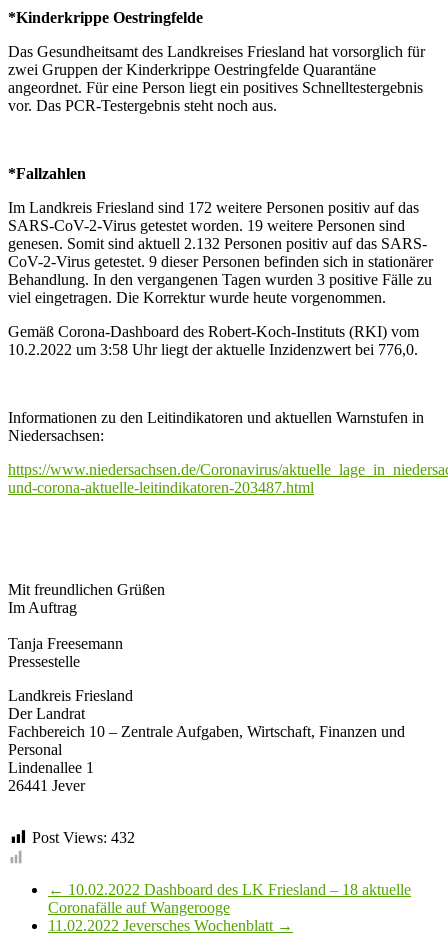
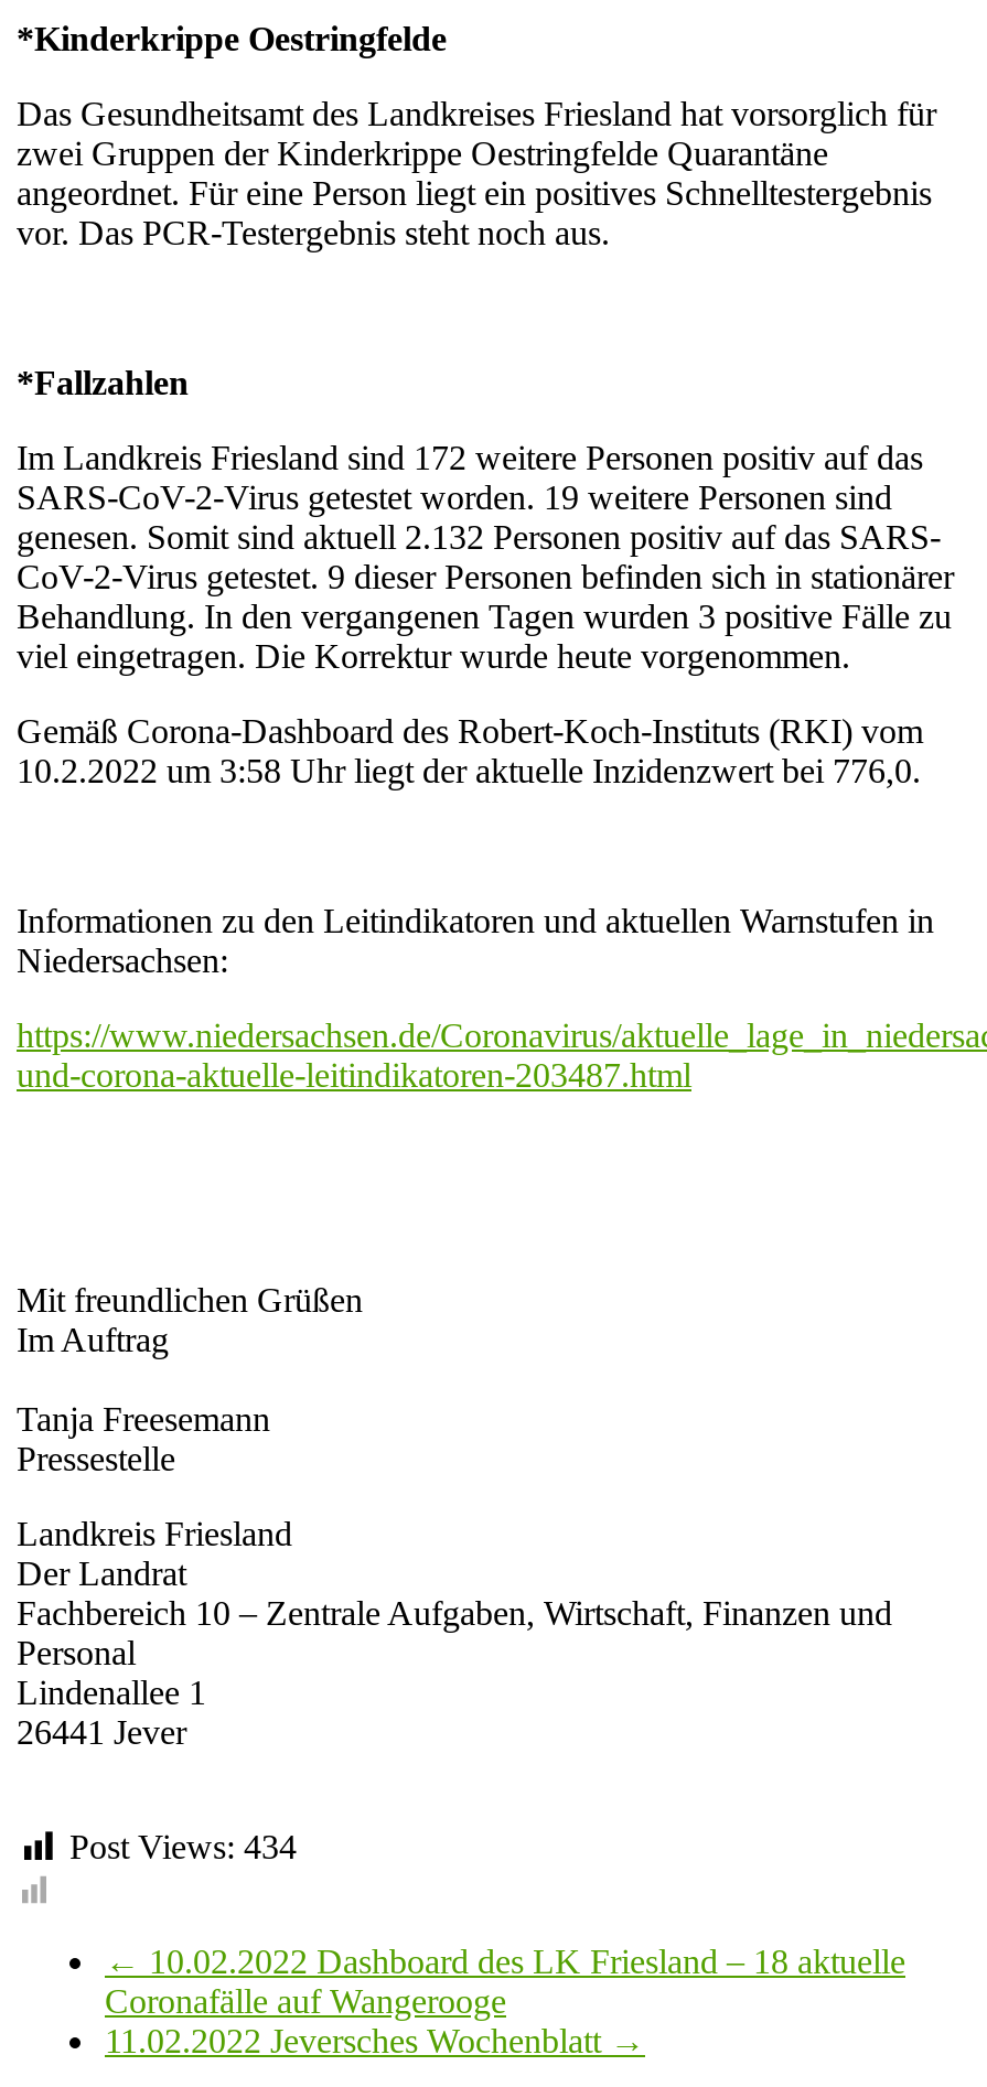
[32,829,135,846] Post Views: 432 -> [69,1827,297,1865] Post Views: 434

